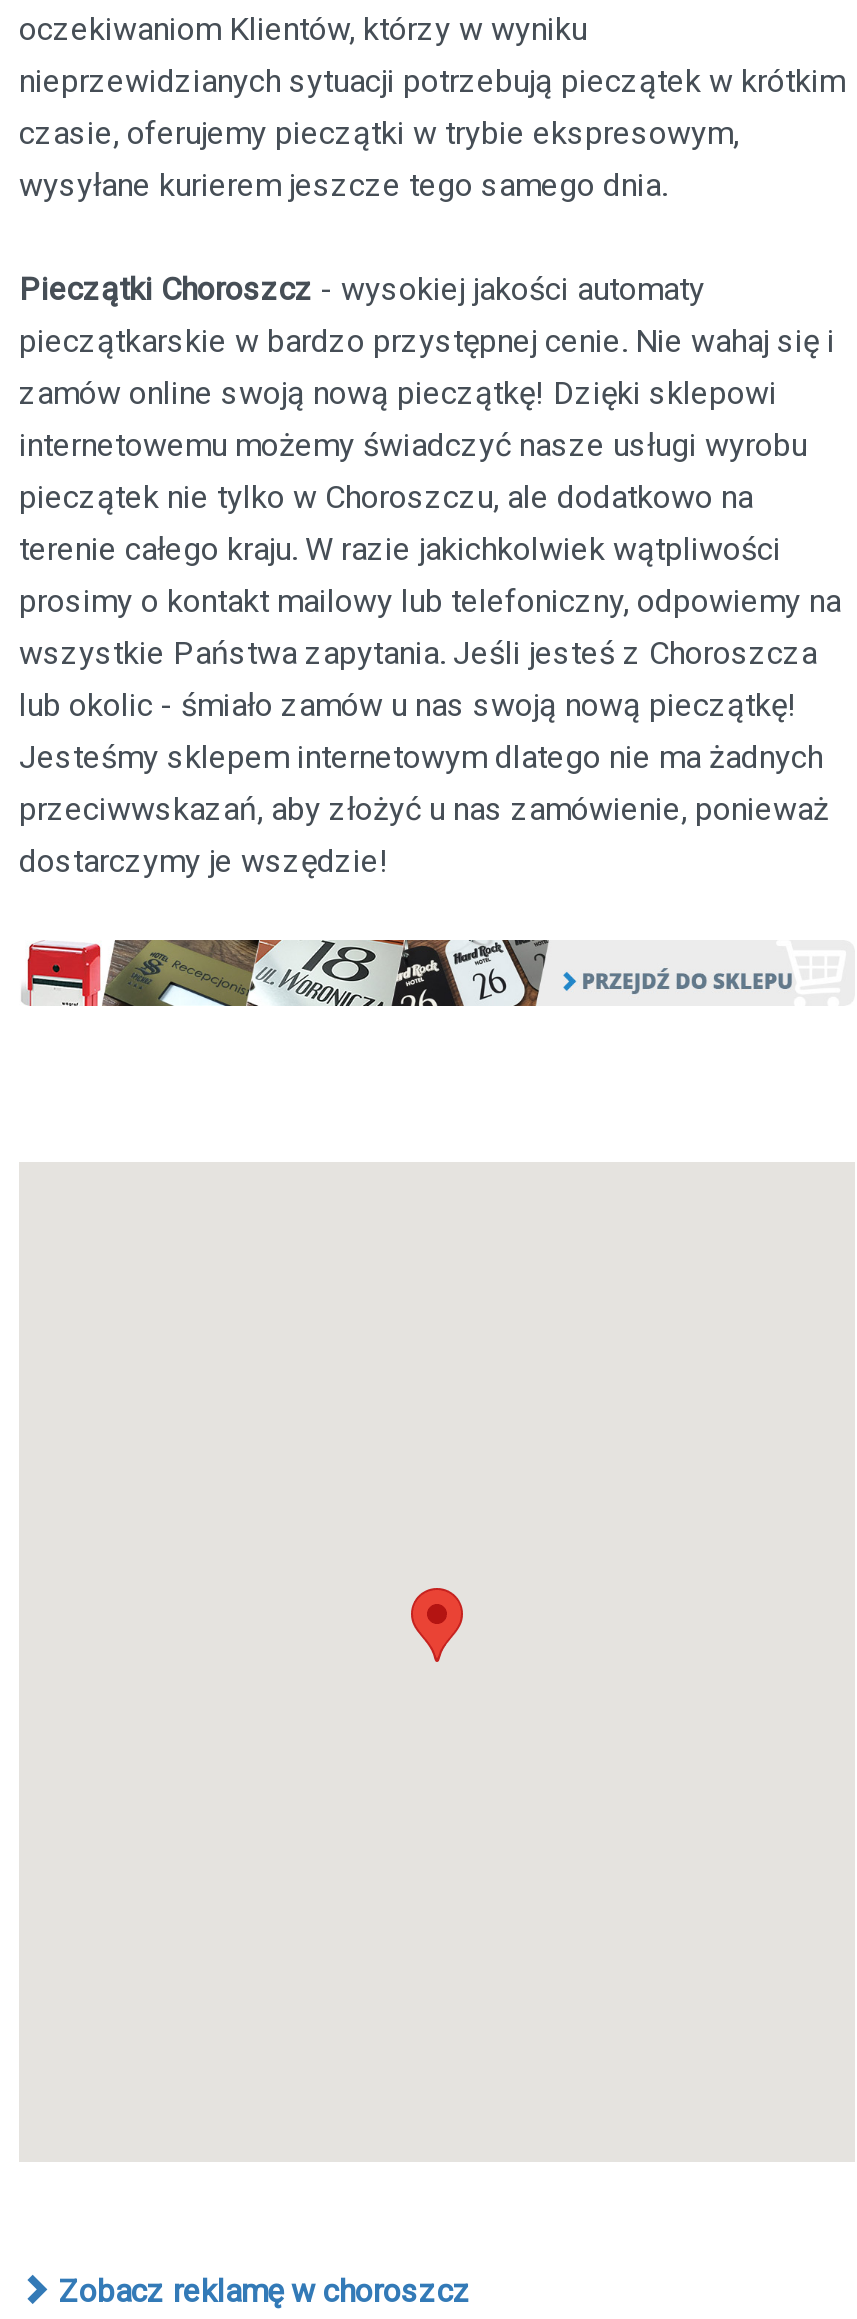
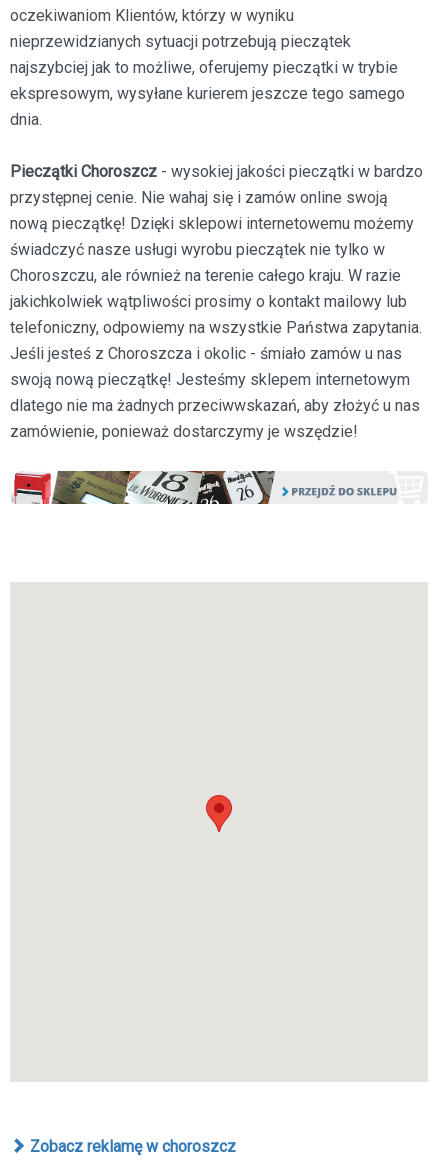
[19,62,845,204] nieprzewidzianych sytuacji potrzebują pieczątek w krótkim | czasie, oferujemy pieczątki w trybie ekspresowym, | wysyłane kurierem jeszcze tego samego dnia. -> [10,32,405,129] nieprzewidzianych sytuacji potrzebują pieczątek | najszybciej jak to możliwe, oferujemy pieczątki w trybie | ekspresowym, wysyłane kurierem jeszcze tego samego | dnia.
[19,270,841,880] Pieczątki Choroszcz - wysokiej jakości automaty | pieczątkarskie w bardzo przystępnej cenie. Nie wahaj się i | zamów online swoją nową pieczątkę! Dzięki sklepowi | internetowemu możemy świadczyć nasze usługi wyrobu | pieczątek nie tylko w Choroszczu, ale dodatkowo na | terenie całego kraju. W razie jakichkolwiek wątpliwości | prosimy o kontakt mailowy lub telefoniczny, odpowiemy na | wszystkie Państwa zapytania. Jeśli jesteś z Choroszcza | lub okolic - śmiało zamów u nas swoją nową pieczątkę! | Jesteśmy sklepem internetowym dlatego nie ma żadnych | przeciwwskazań, aby złożyć u nas zamówienie, ponieważ | dostarczymy je wszędzie! -> [10,162,423,441] Pieczątki Choroszcz - wysokiej jakości pieczątki w bardzo | przystępnej cenie. Nie wahaj się i zamów online swoją | nową pieczątkę! Dzięki sklepowi internetowemu możemy | świadczyć nasze usługi wyrobu pieczątek nie tylko w | Choroszczu, ale również na terenie całego kraju. W razie | jakichkolwiek wątpliwości prosimy o kontakt mailowy lub | telefoniczny, odpowiemy na wszystkie Państwa zapytania. | Jeśli jesteś z Choroszcza i okolic - śmiało zamów u nas | swoją nową pieczątkę! Jesteśmy sklepem internetowym | dlatego nie ma żadnych przeciwwskazań, aby złożyć u nas | zamówienie, ponieważ dostarczymy je wszędzie!

